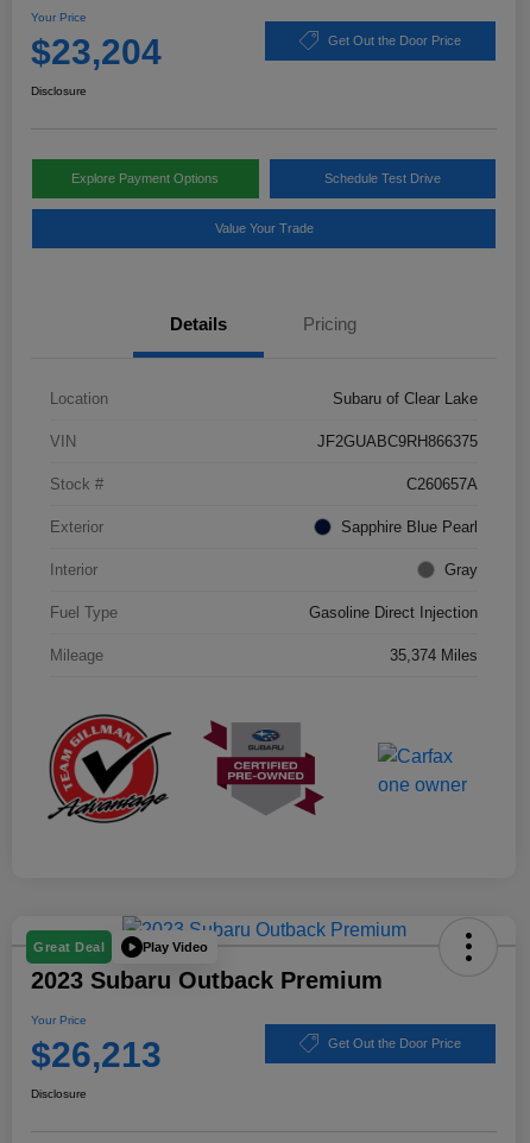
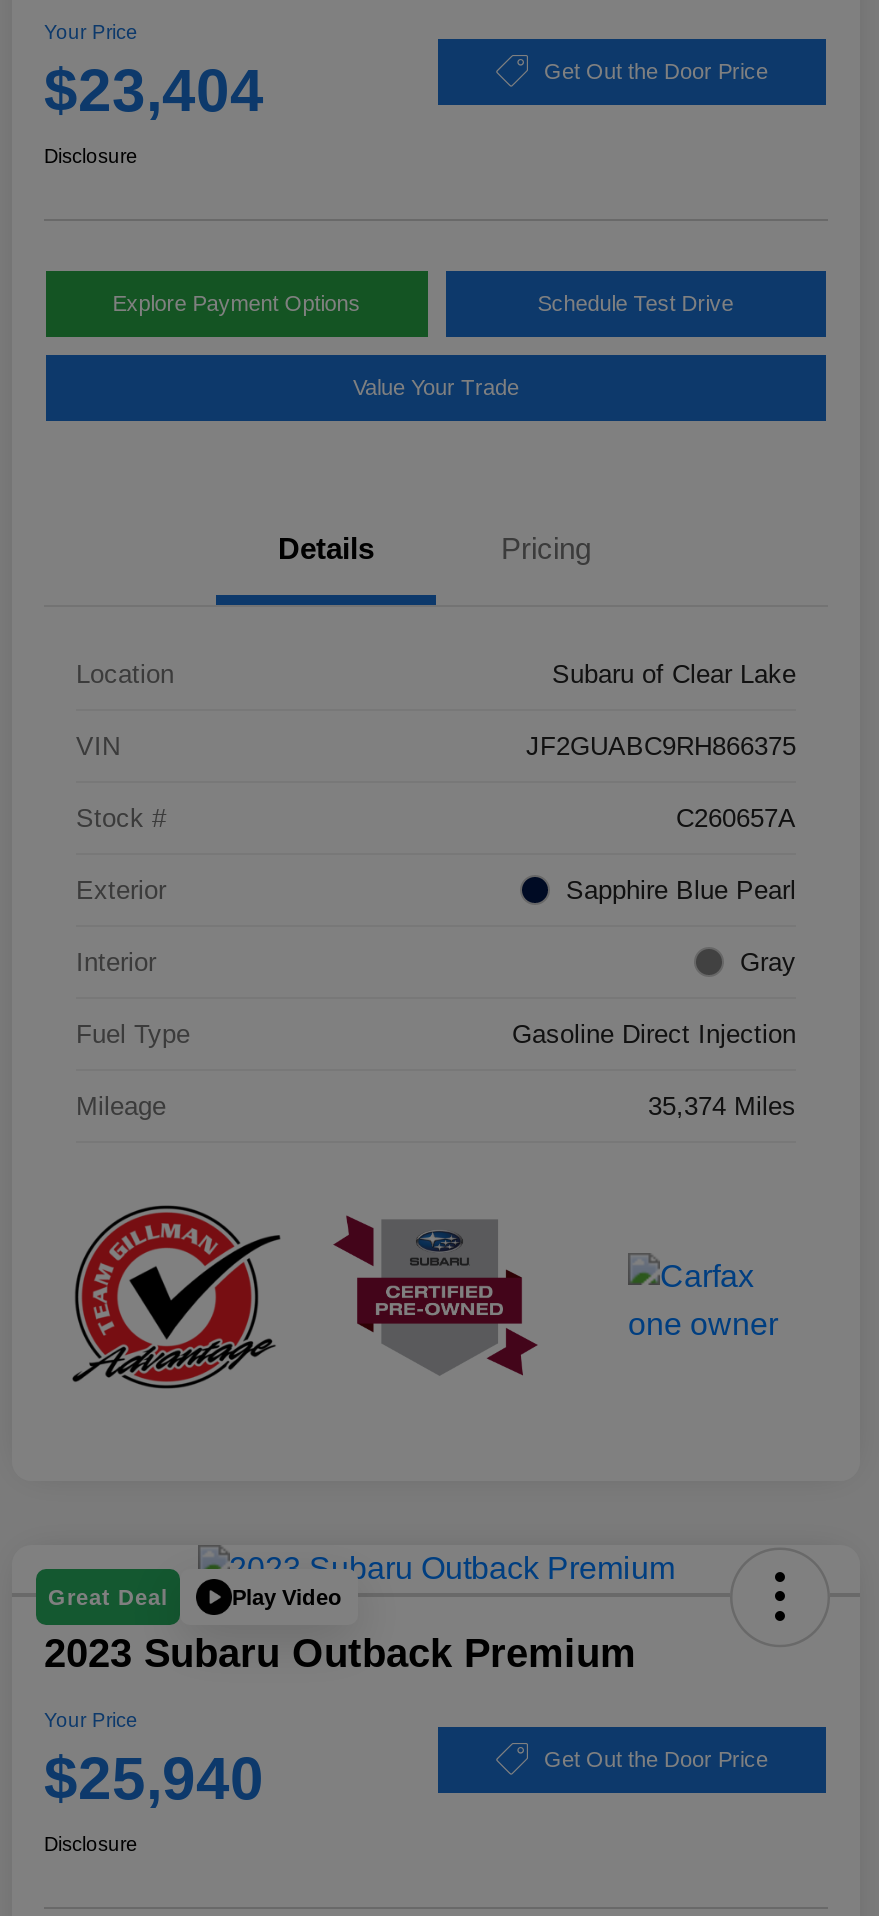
[31,32,162,71] $23,204 -> [44,57,264,123] $23,404
[31,1035,162,1074] $26,213 -> [44,1745,264,1811] $25,940

